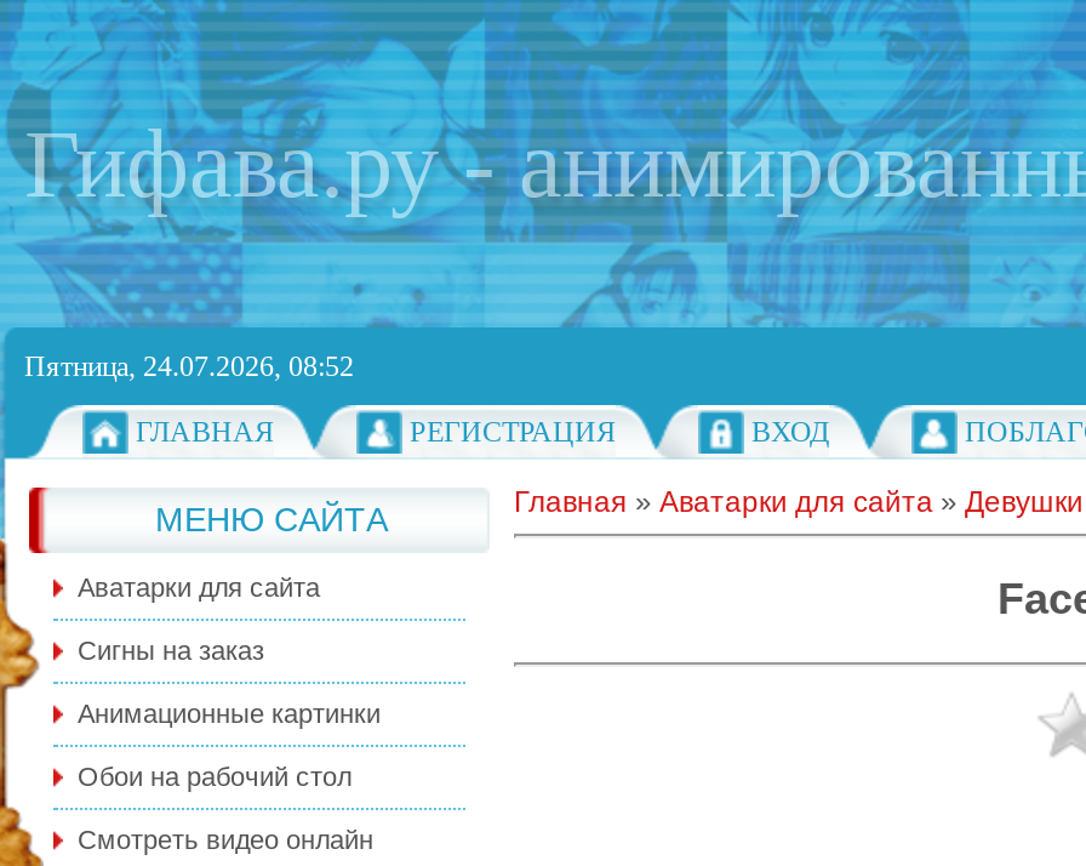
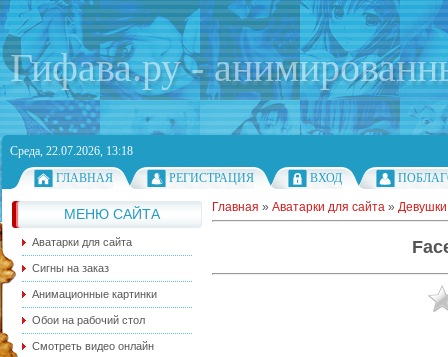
[24,349,354,383] Пятница, 24.07.2026, 08:52 -> [10,144,133,158] Среда, 22.07.2026, 13:18

